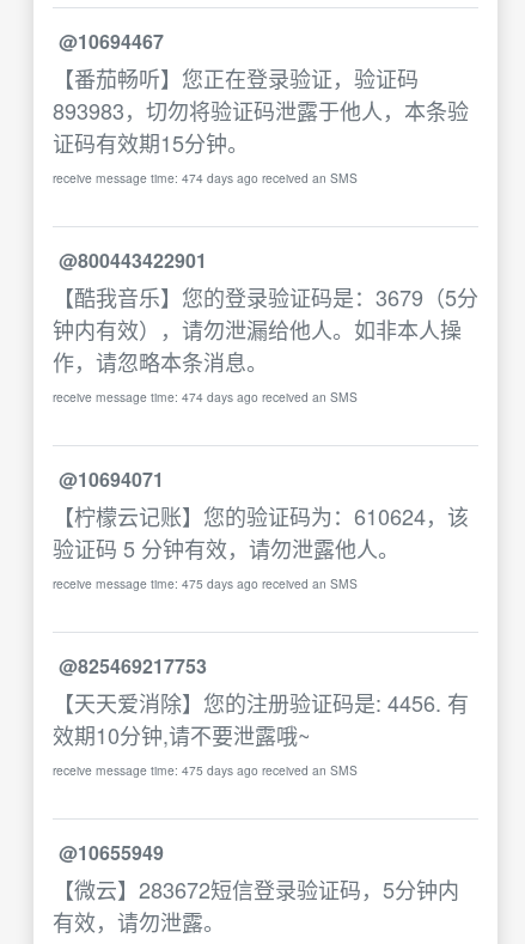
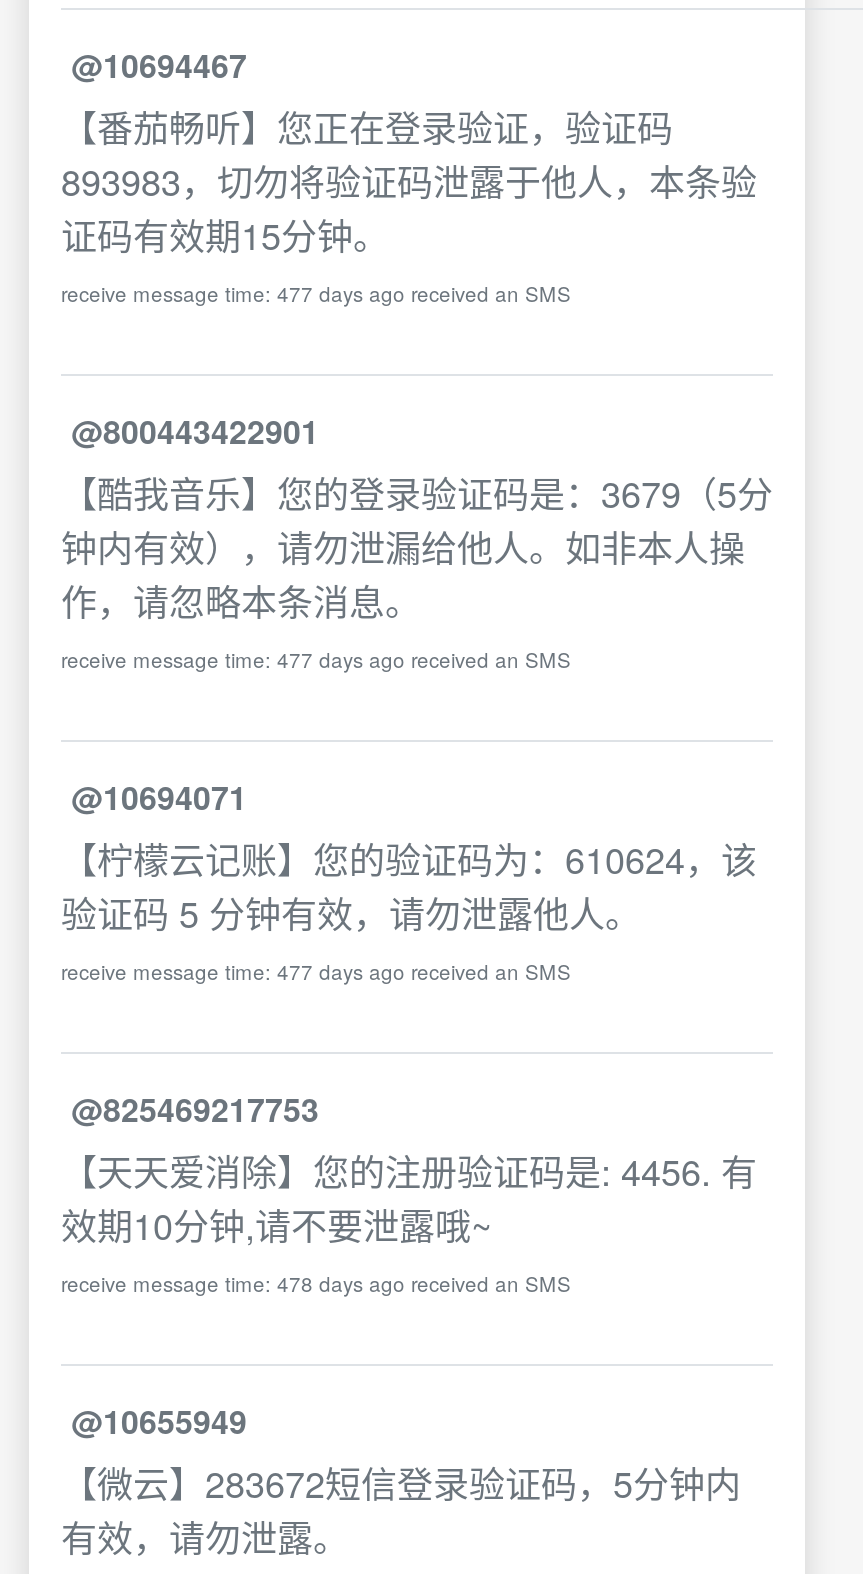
[53,169,358,187] receive message time: 474 days ago received an SMS -> [61,278,571,308] receive message time: 477 days ago received an SMS
[53,388,358,406] receive message time: 474 days ago received an SMS -> [61,644,571,674] receive message time: 477 days ago received an SMS
[53,574,358,592] receive message time: 475 days ago received an SMS -> [61,956,571,986] receive message time: 477 days ago received an SMS
[53,761,358,779] receive message time: 475 days ago received an SMS -> [61,1268,571,1298] receive message time: 478 days ago received an SMS

